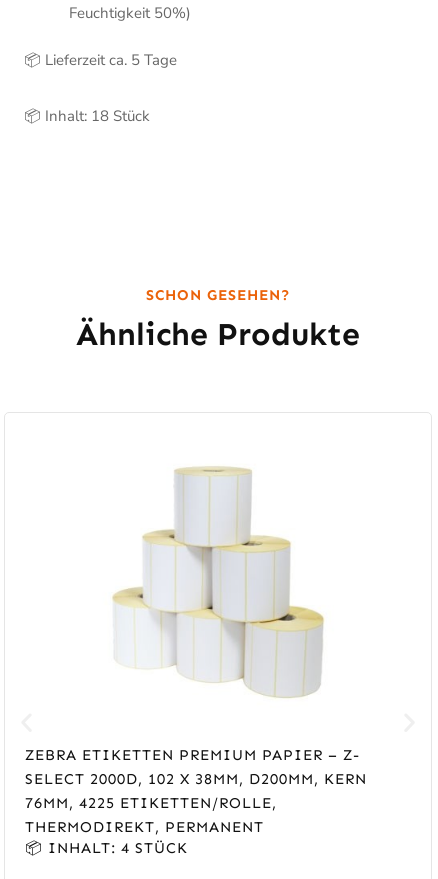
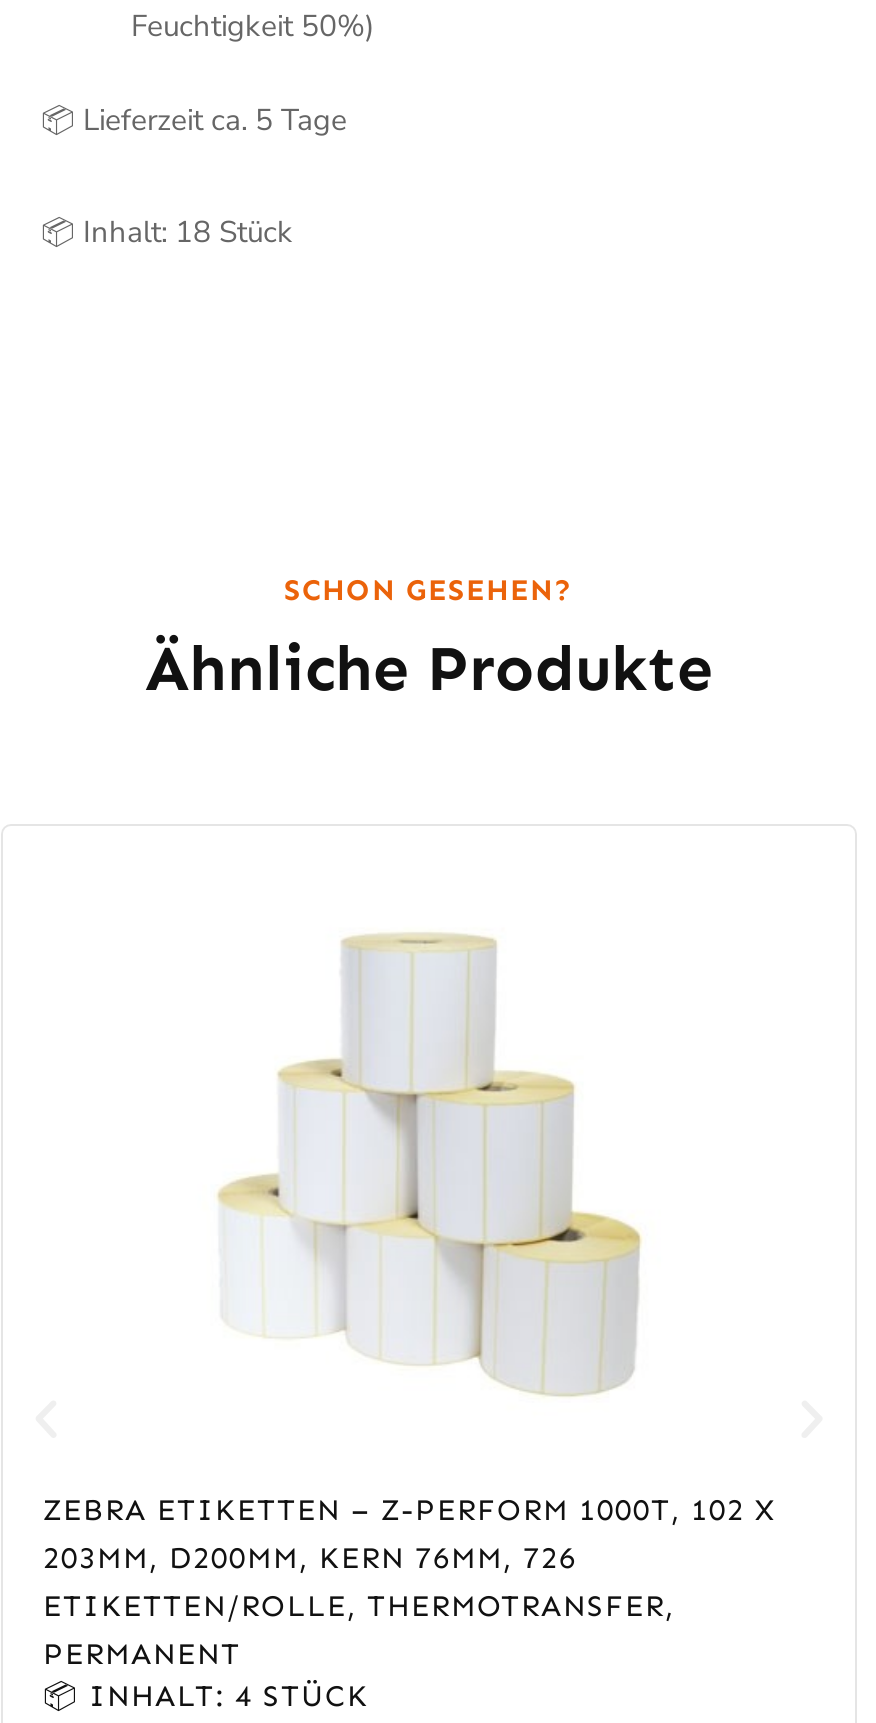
[25,746,367,836] ZEBRA ETIKETTEN PREMIUM PAPIER – Z- | SELECT 2000D, 102 X 38MM, D200MM, KERN | 76MM, 4225 ETIKETTEN/ROLLE, | THERMODIREKT, PERMANENT -> [43,1491,775,1671] ZEBRA ETIKETTEN – Z-PERFORM 1000T, 102 X | 203MM, D200MM, KERN 76MM, 726 | ETIKETTEN/ROLLE, THERMOTRANSFER, | PERMANENT

